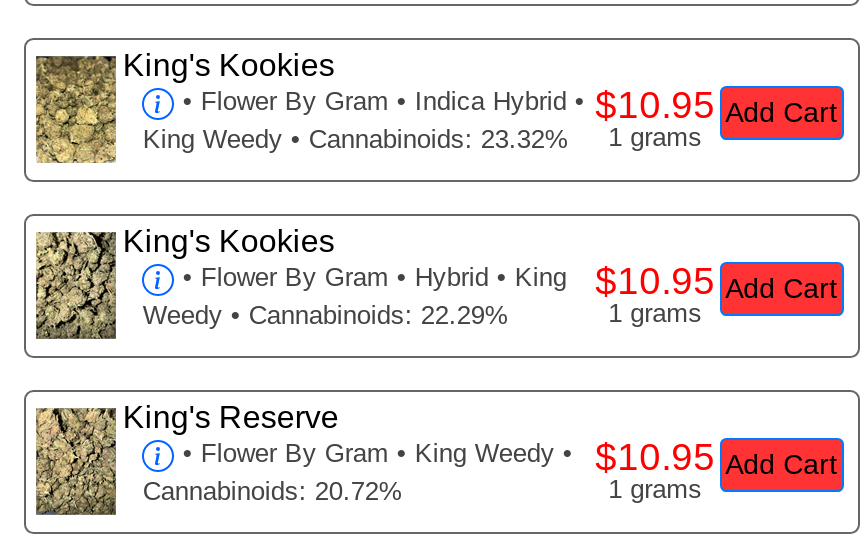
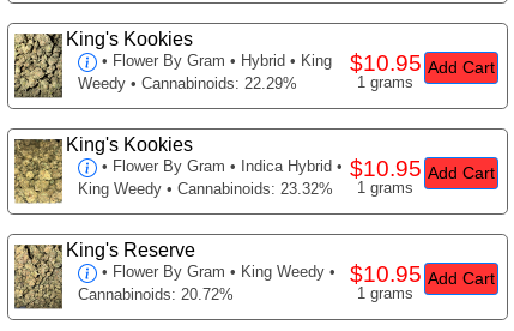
moved [34,56,585,164] -> [13,139,343,204]: [image] | • Flower By Gram • Indica Hybrid • | King Weedy • Cannabinoids: 23.32%
moved [34,232,567,340] -> [13,34,332,98]: [image] | • Flower By Gram • Hybrid • King | Weedy • Cannabinoids: 22.29%

